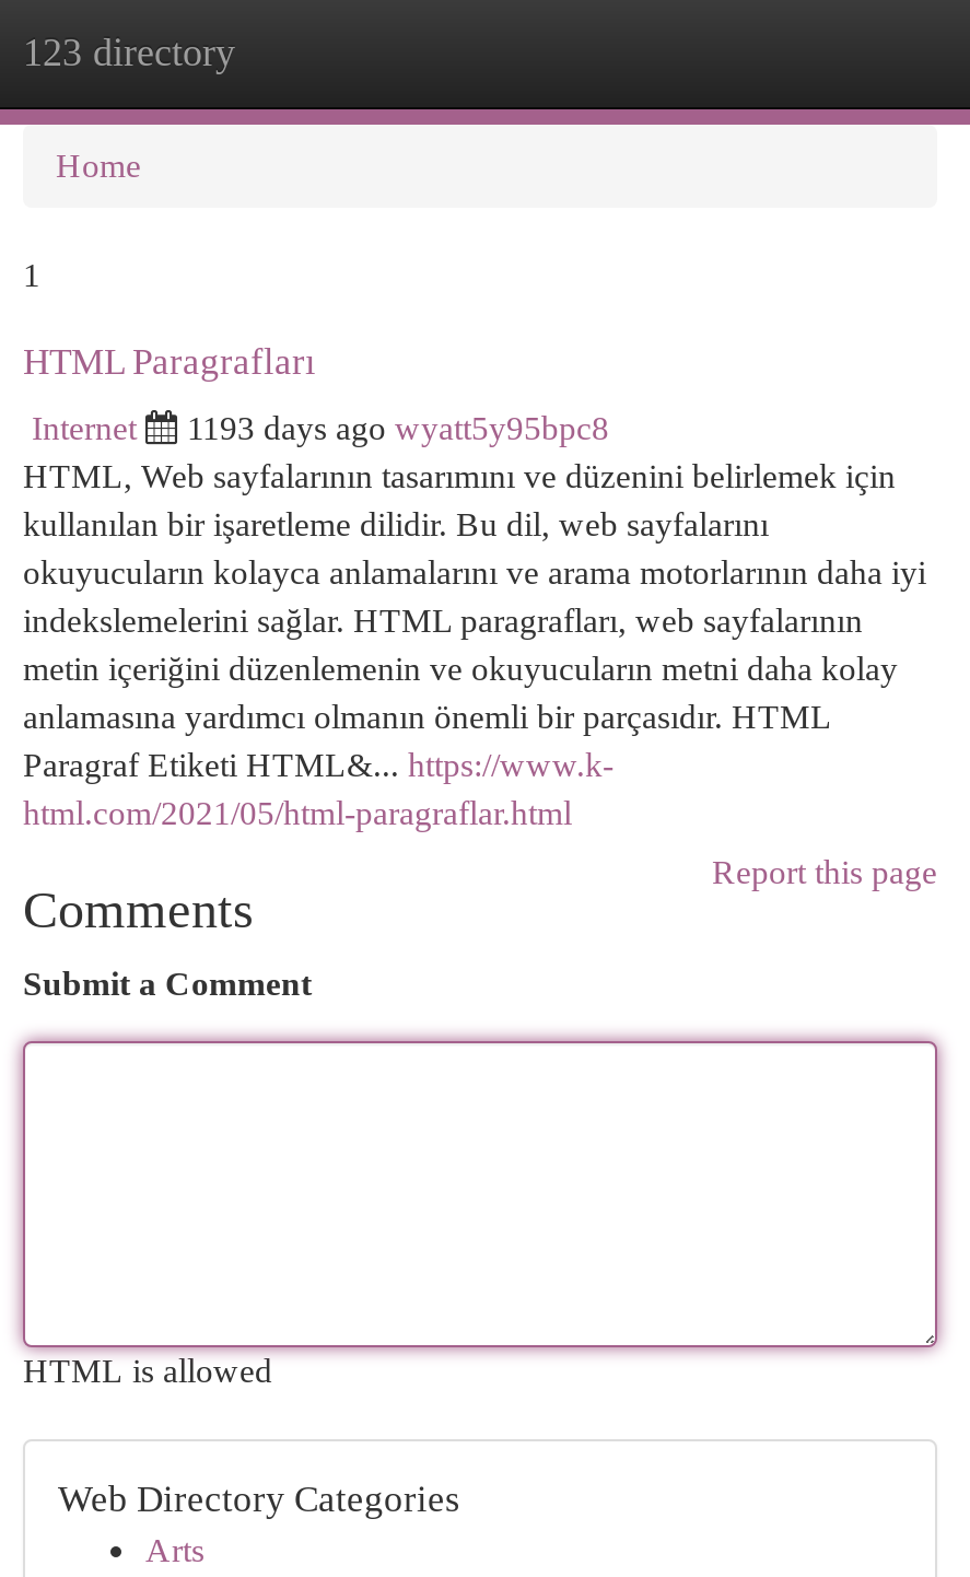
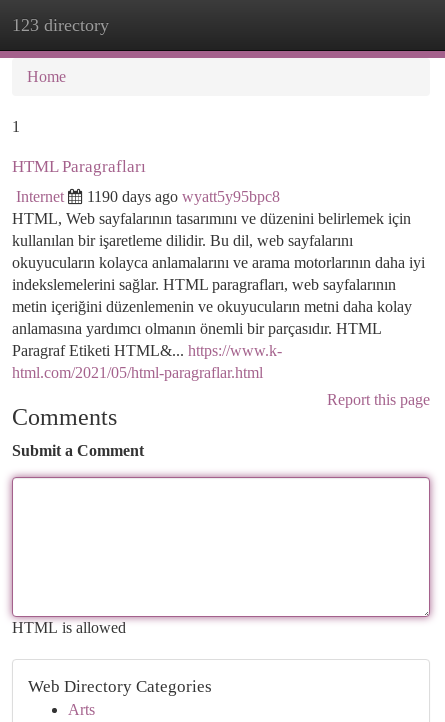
[187,409,609,446] 1193 days ago wyatt5y95bpc8 -> [87,188,280,205] 1190 days ago wyatt5y95bpc8

